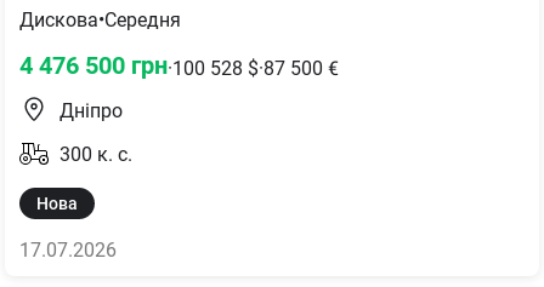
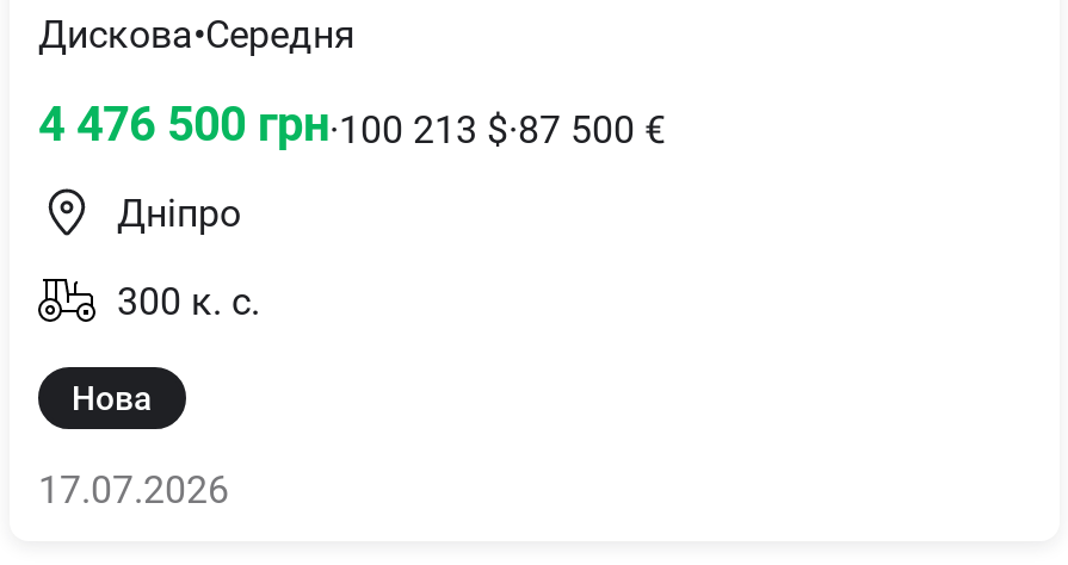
[19,50,339,79] 4 476 500 грн·100 528 $·87 500 € -> [38,95,666,153] 4 476 500 грн·100 213 $·87 500 €

